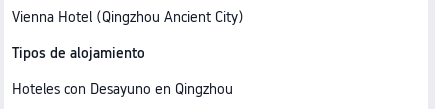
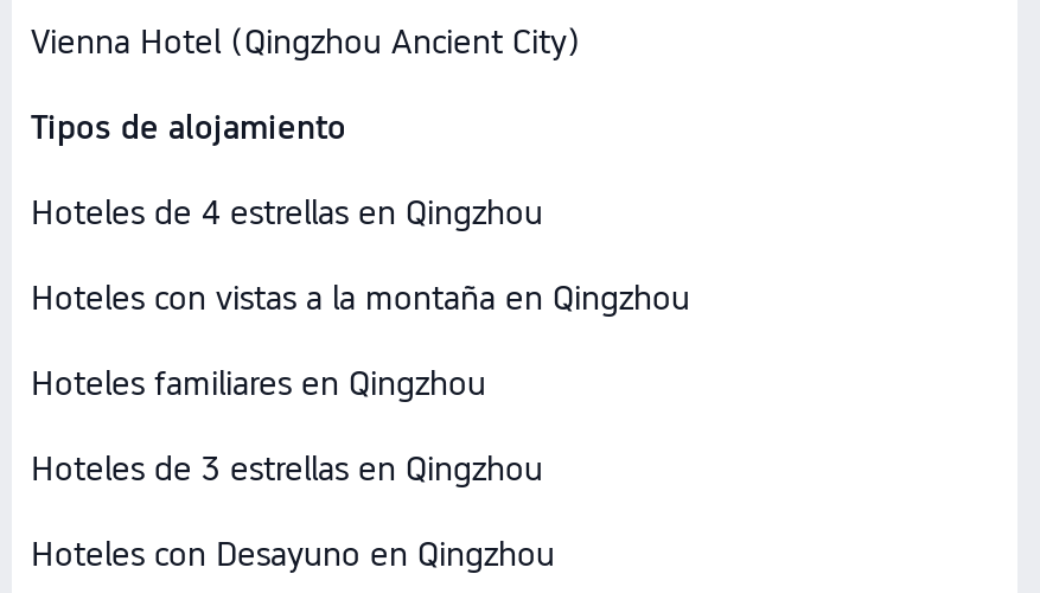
none -> [31,193,690,487] Hoteles de 4 estrellas en Qingzhou | Hoteles con vistas a la montaña en Qingzhou | Hoteles familiares en Qingzhou | Hoteles de 3 estrellas en Qingzhou

